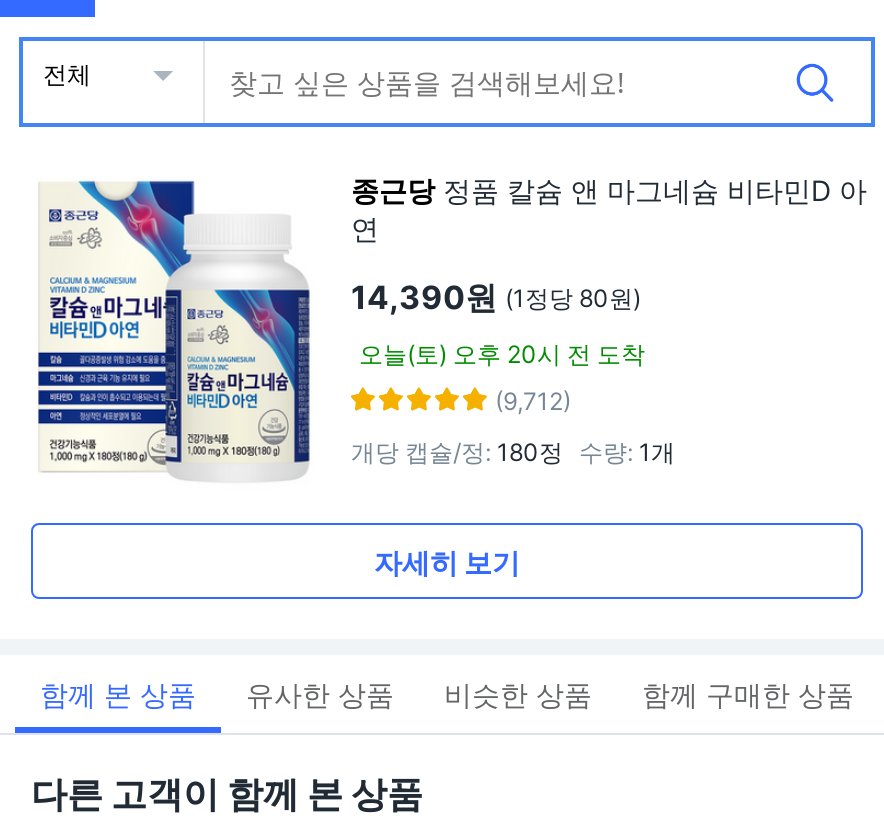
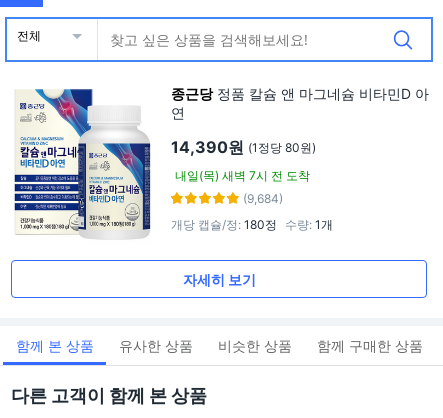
[359,338,645,368] 오늘(토) 오후 20시 전 도착 -> [175,168,310,183] 내일(목) 새벽 7시 전 도착
[495,386,571,416] (9,712) -> [243,191,283,206] (9,684)

